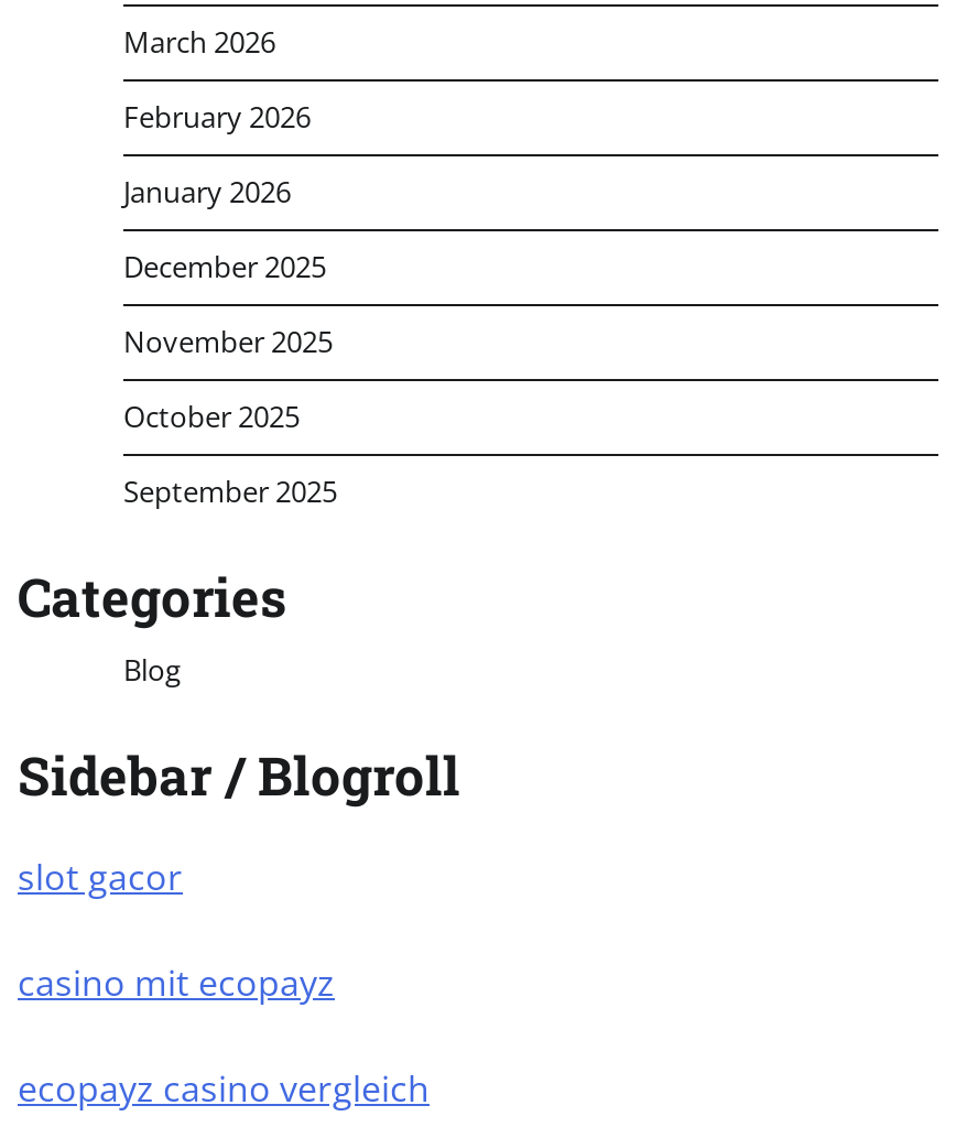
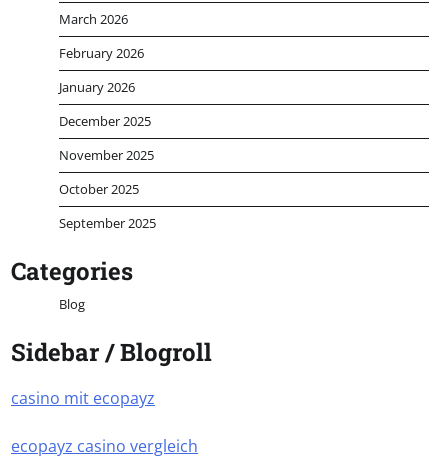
[18,852,183,900] slot gacor -> none

